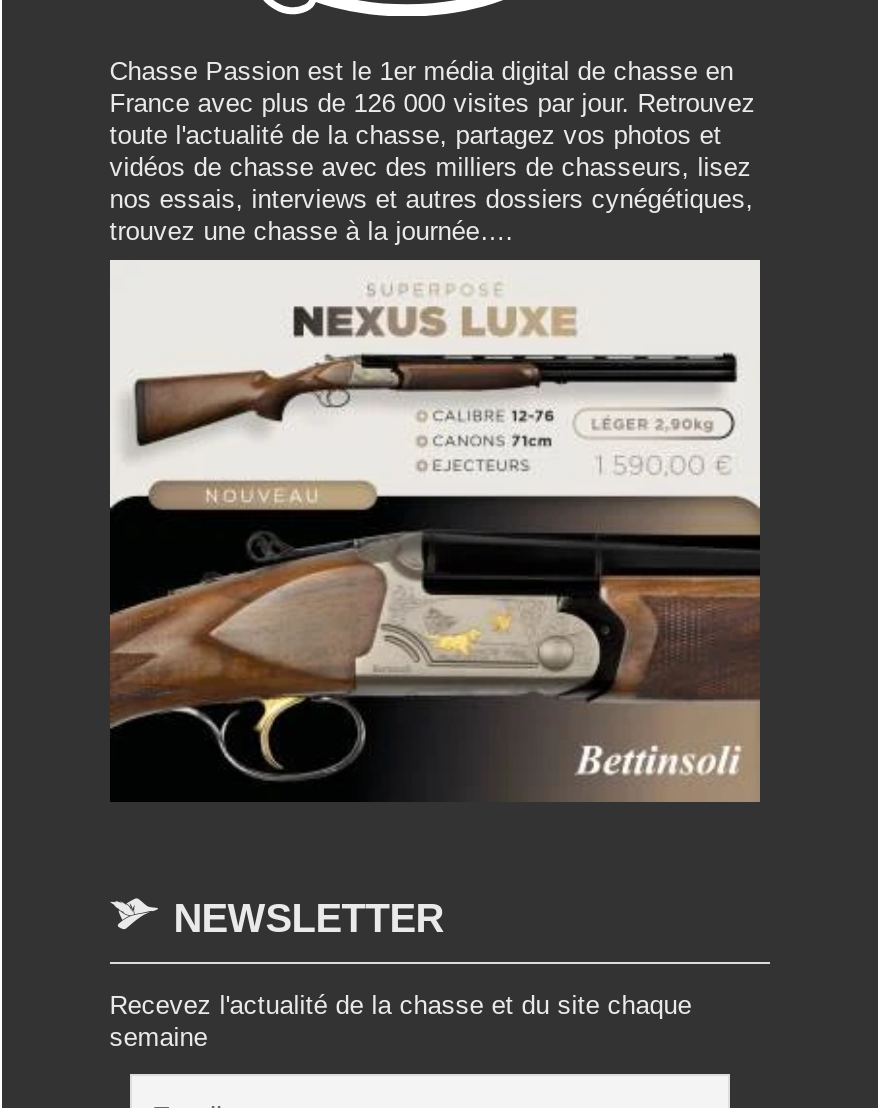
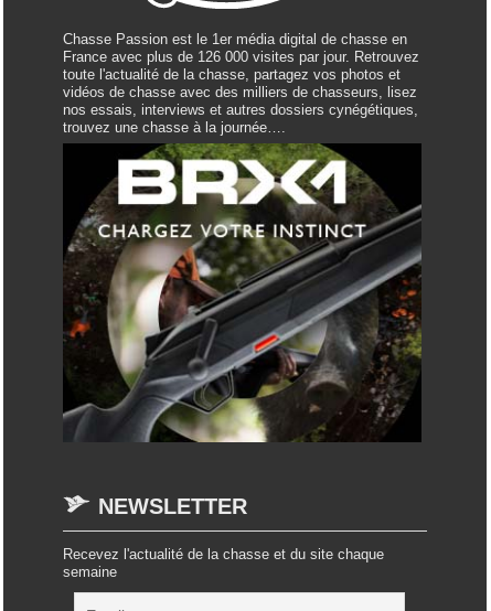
[108,258,762,804] [image] -> [63,143,421,443] [image]

